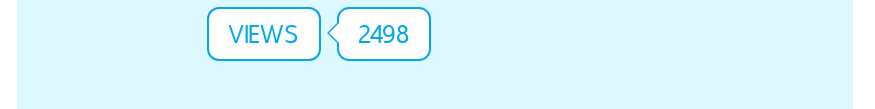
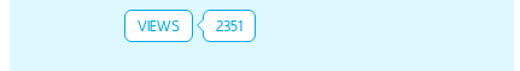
[228,10,408,54] VIEWS 2498 -> [137,11,242,38] VIEWS 2351

